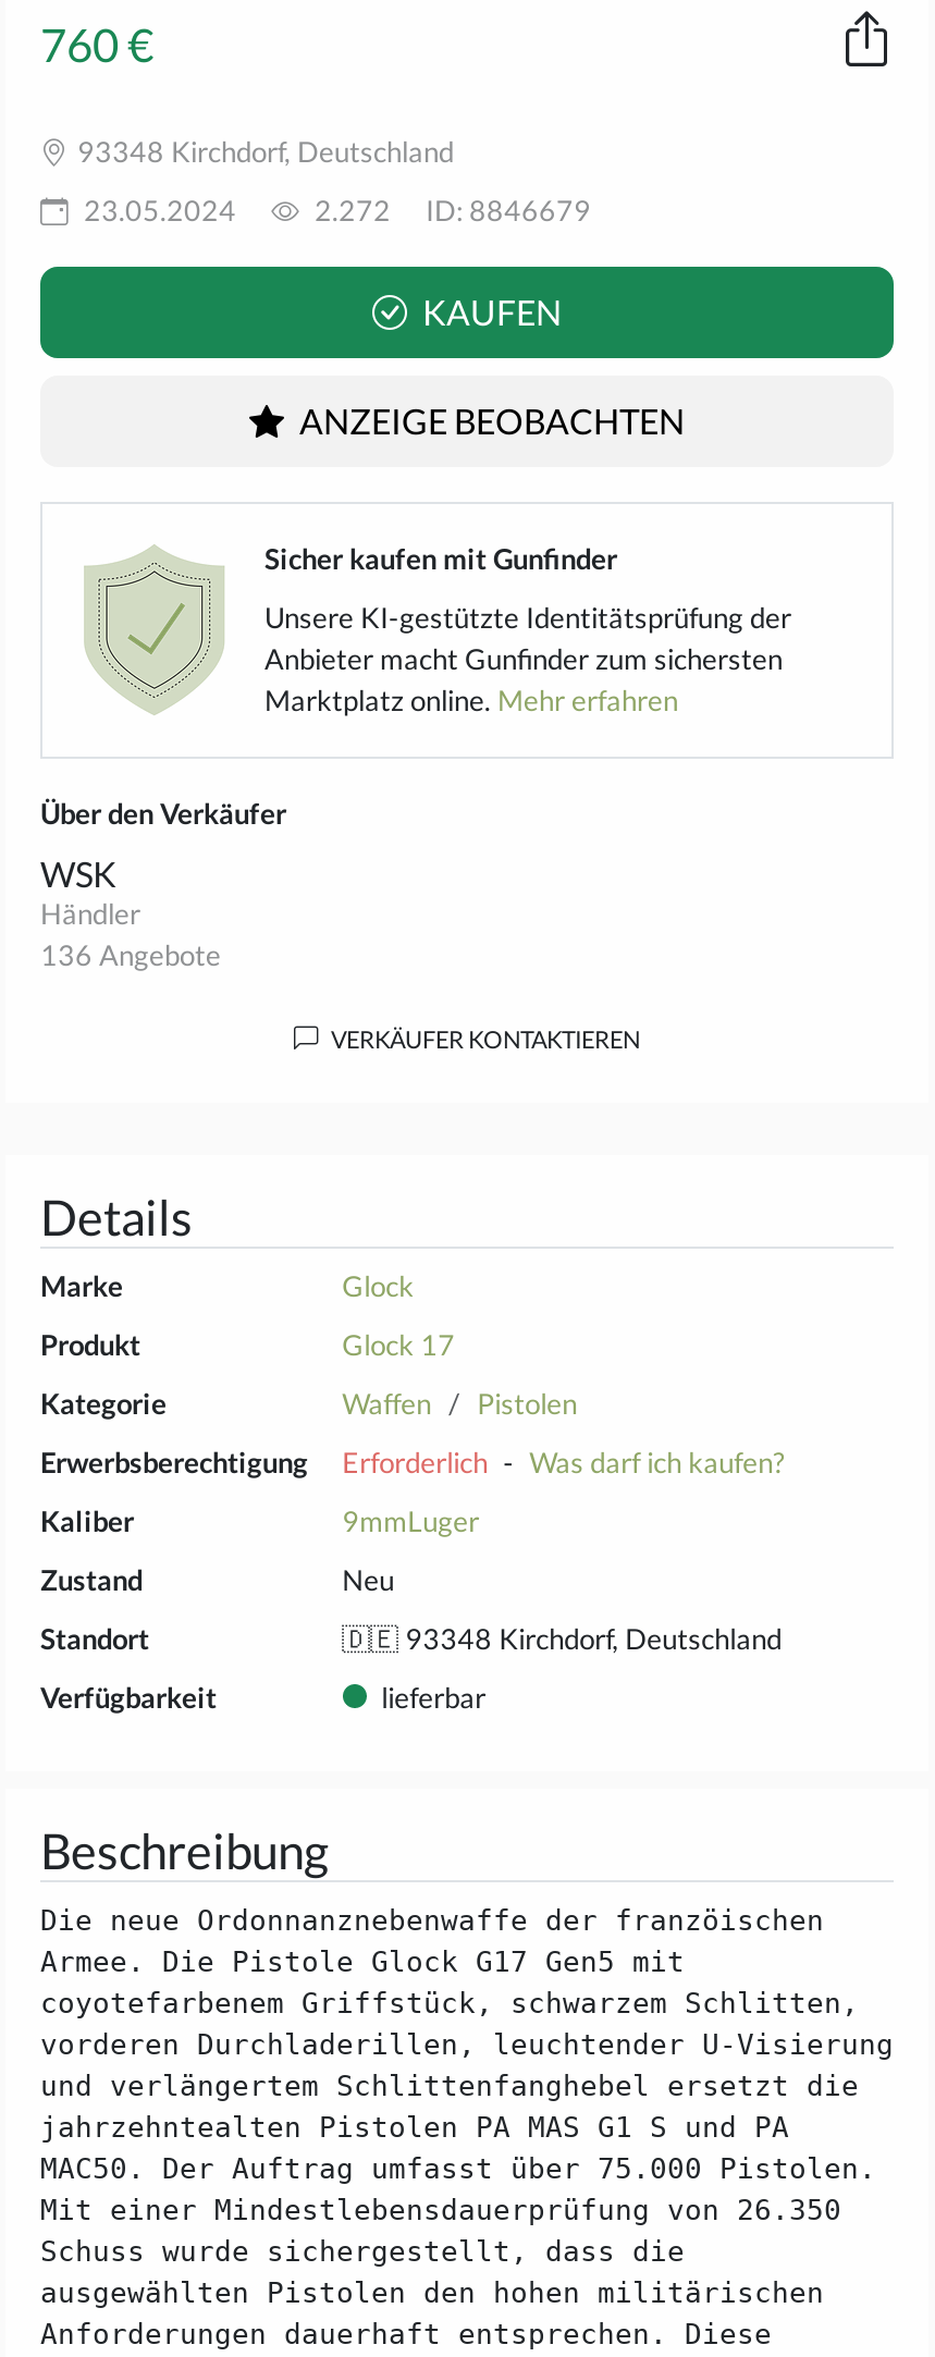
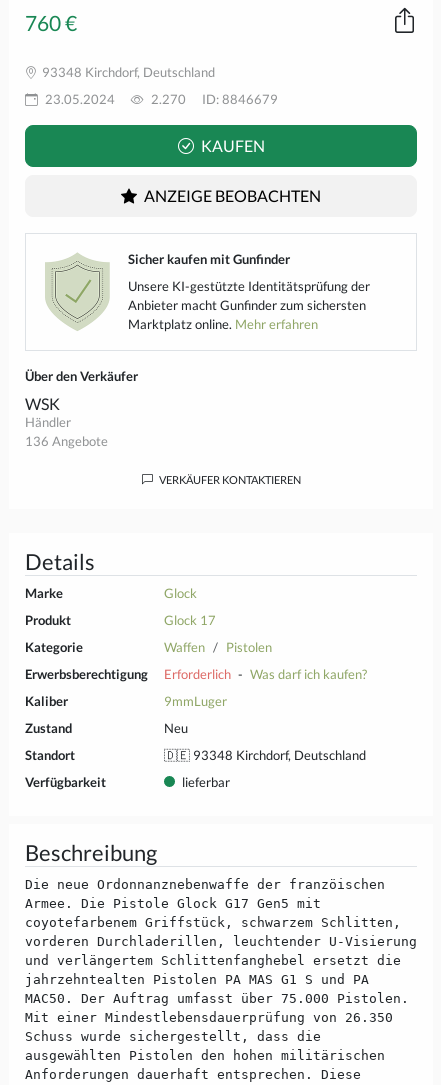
[308,193,591,228] 2.272 ID: 8846679 -> [148,91,278,107] 2.270 ID: 8846679

